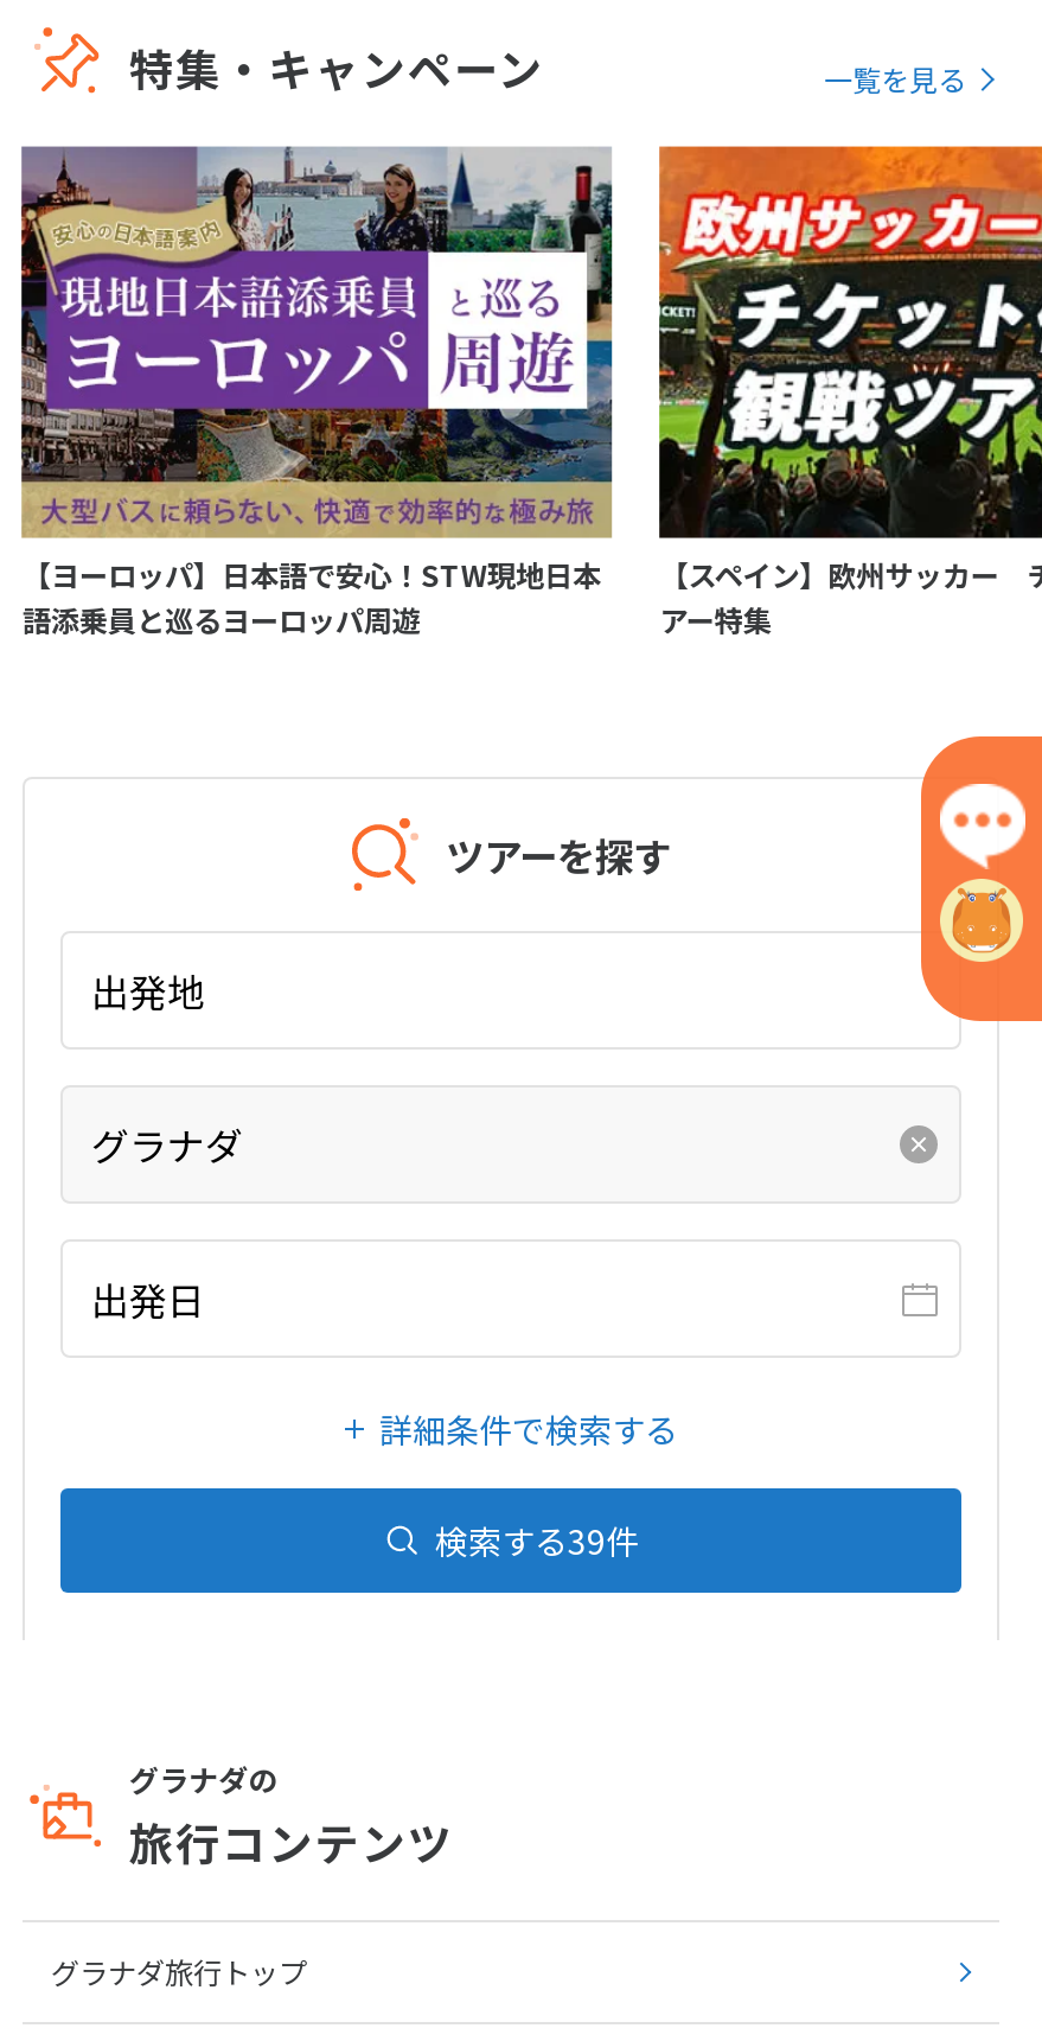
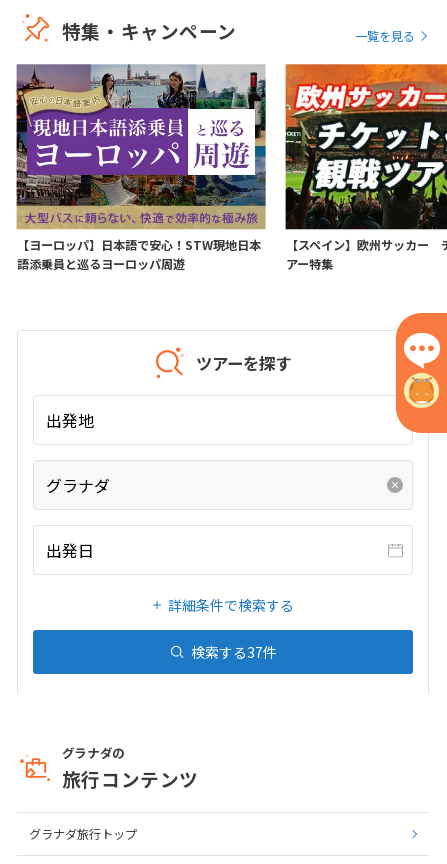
[435,1517,639,1565] 検索する39件 -> [191,642,277,662] 検索する37件

